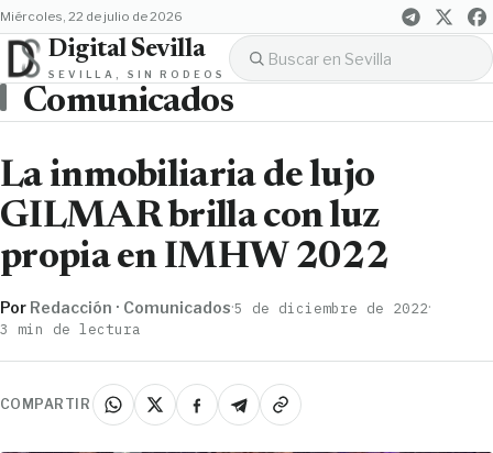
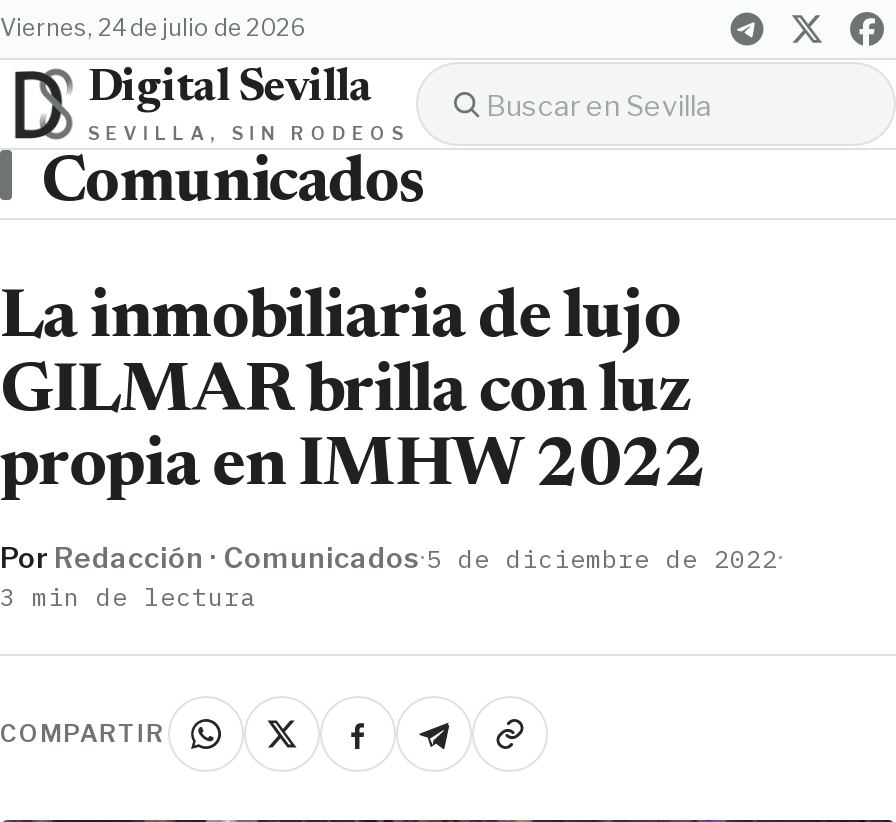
[11,9,183,24] miércoles, 22 de julio de 2026 -> [16,14,306,42] viernes, 24 de julio de 2026

